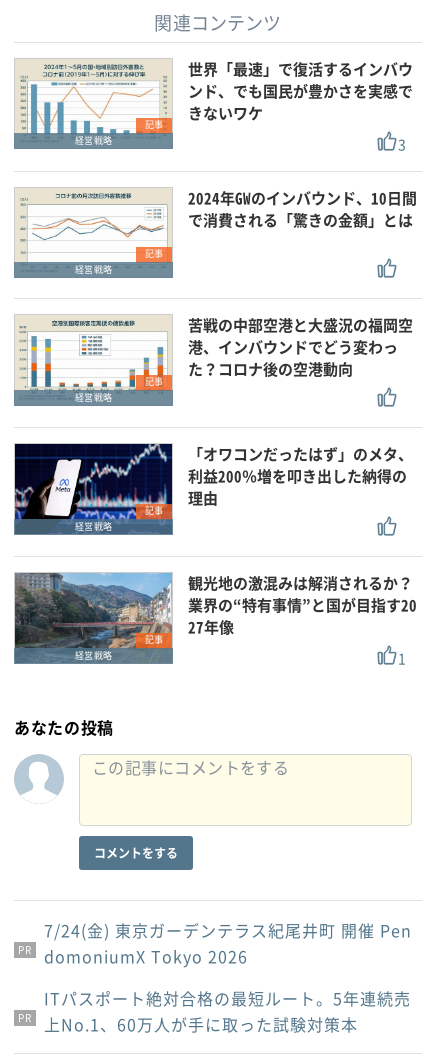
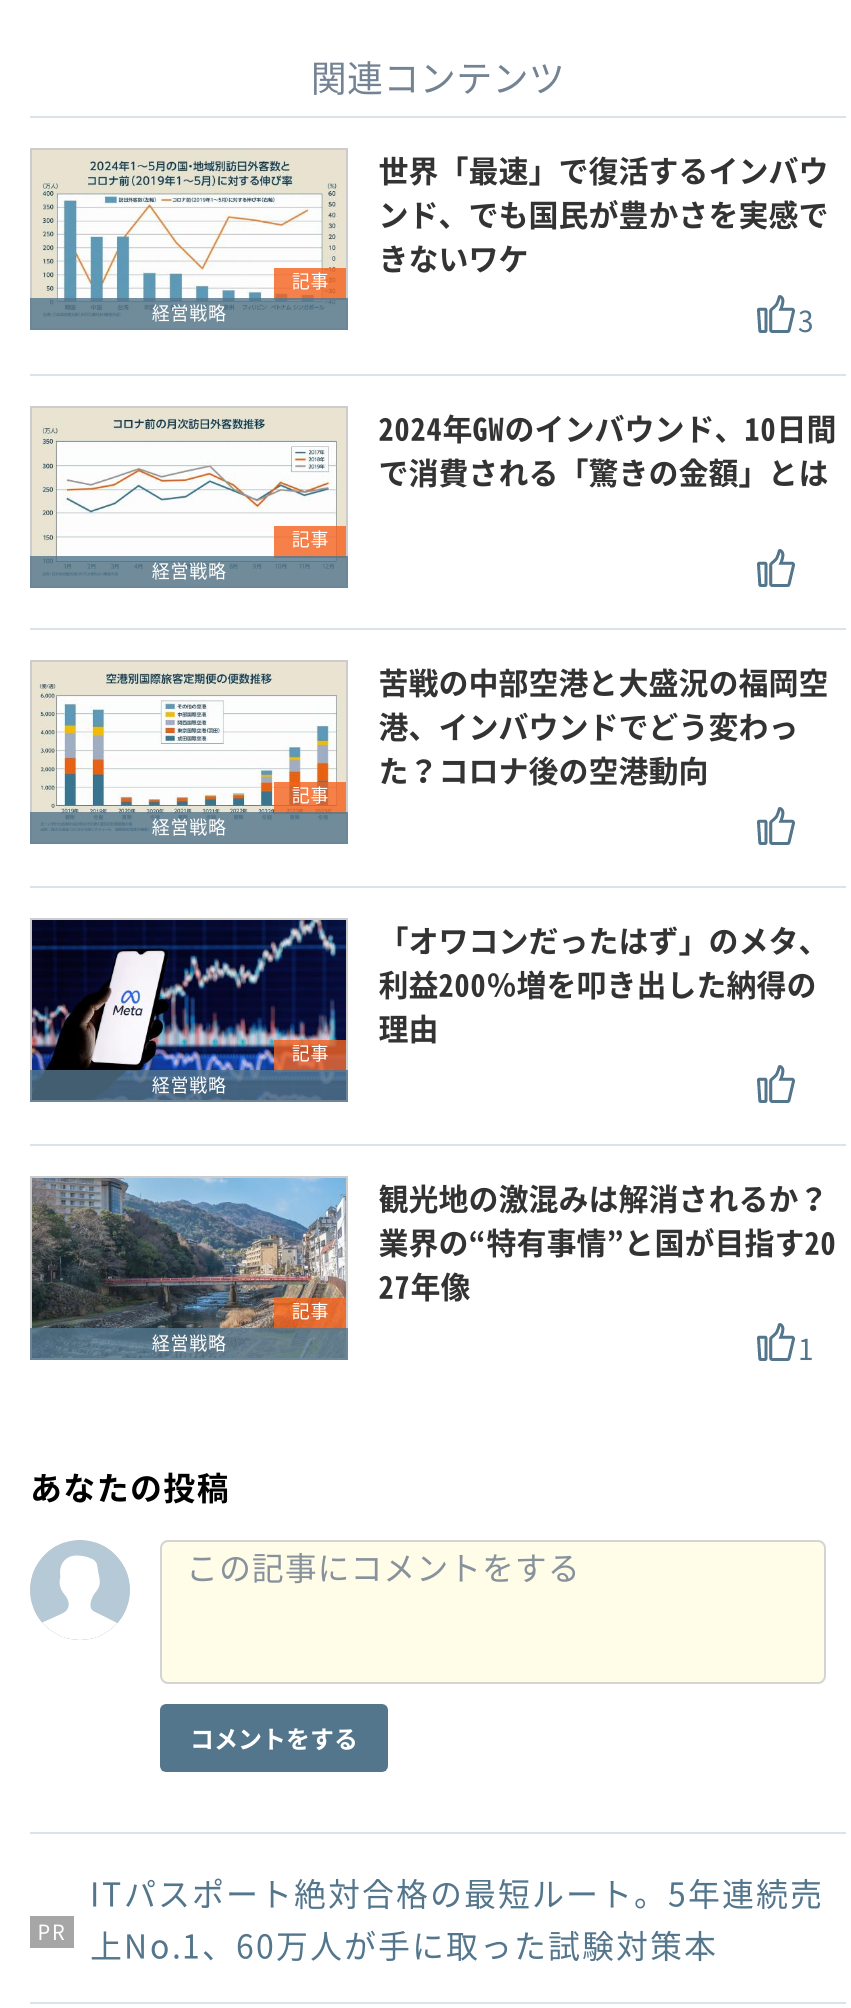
[44,918,412,968] 7/24(金) 東京ガーデンテラス紀尾井町 開催 Pen | domoniumX Tokyo 2026 -> none

